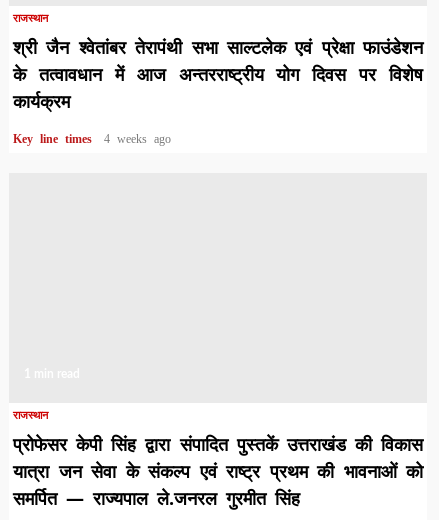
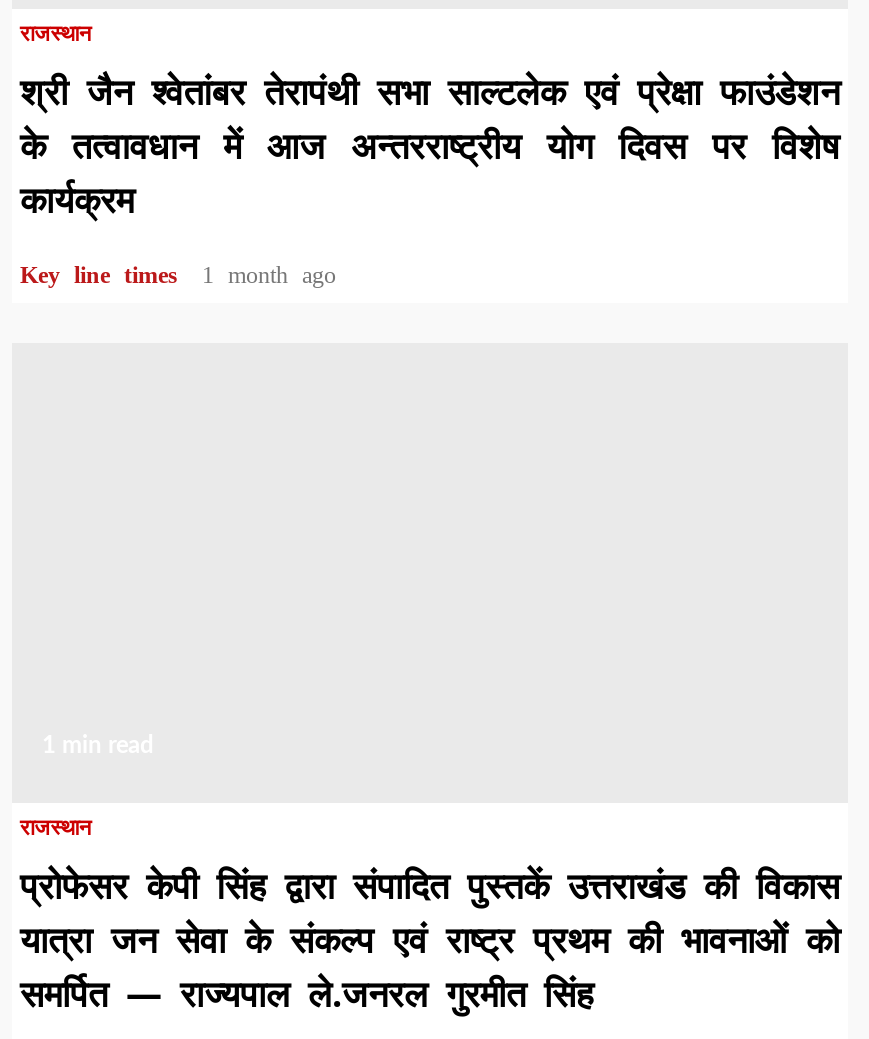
[13,132,171,146] Key line times 4 weeks ago -> [20,261,336,289] Key line times 1 month ago

